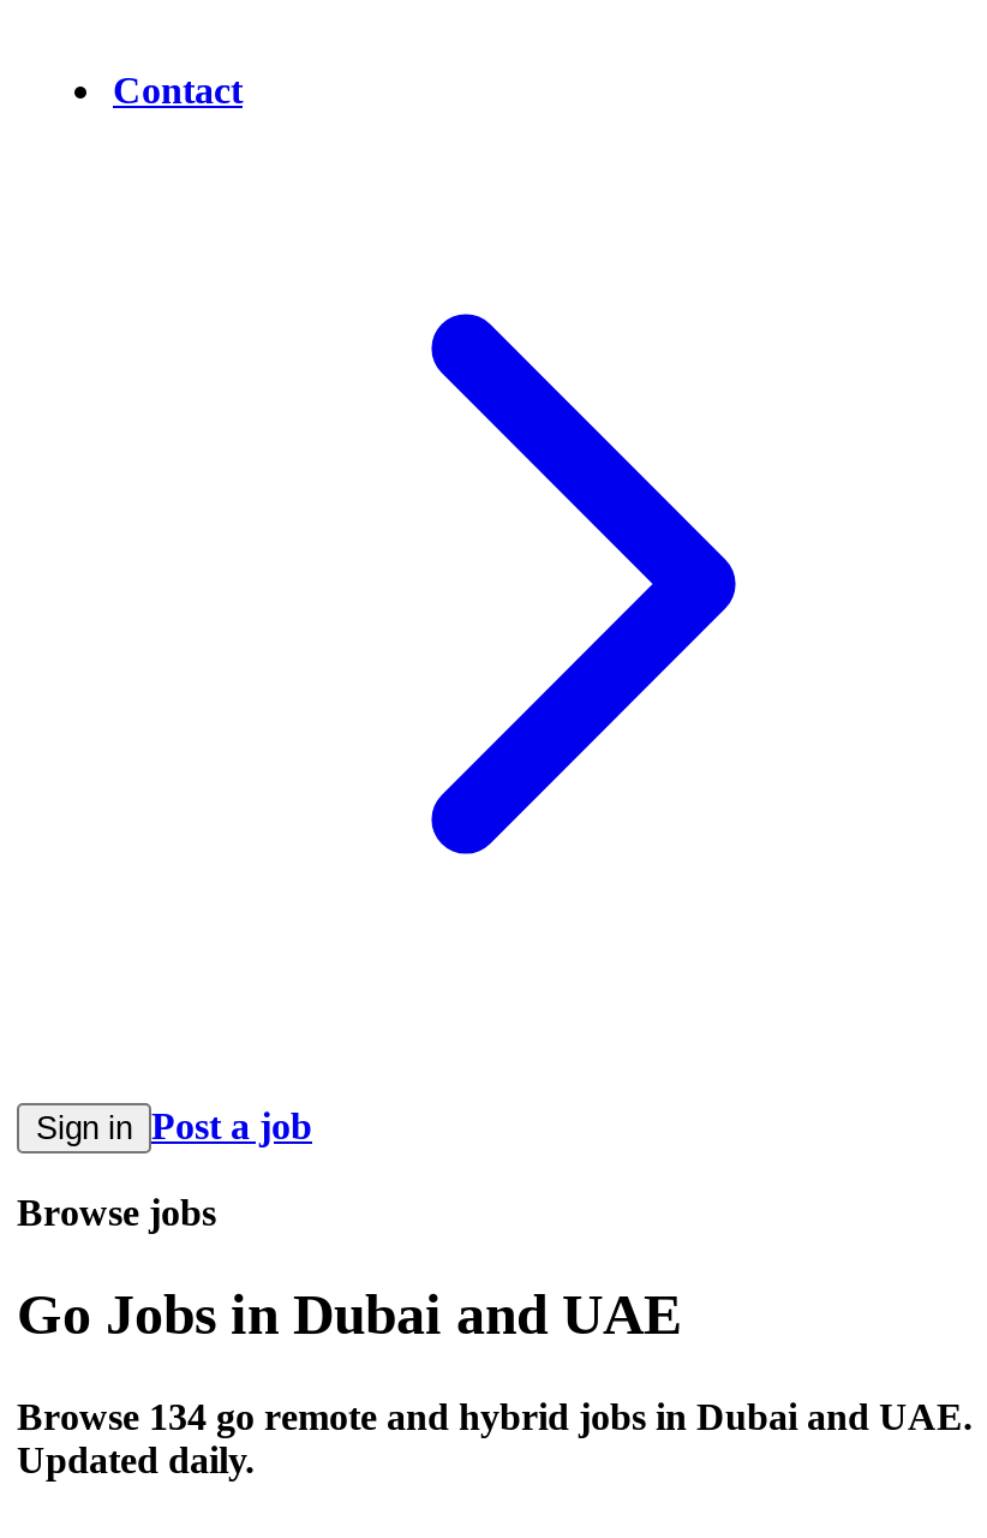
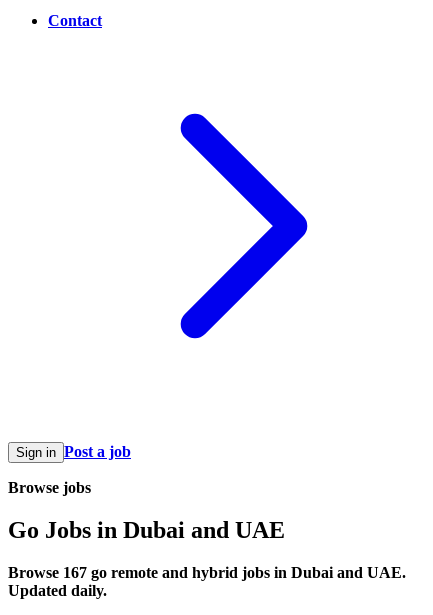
[17,1396,973,1437] Browse 134 go remote and hybrid jobs in Dubai and UAE. -> [8,564,406,581] Browse 167 go remote and hybrid jobs in Dubai and UAE.

